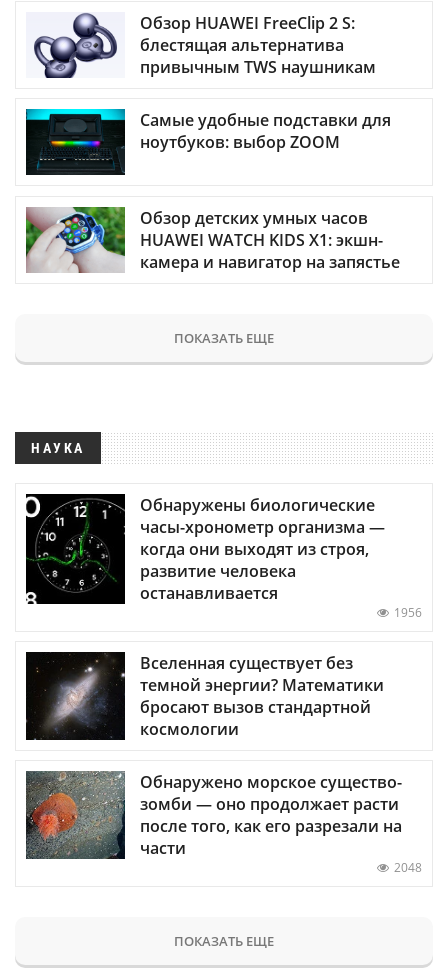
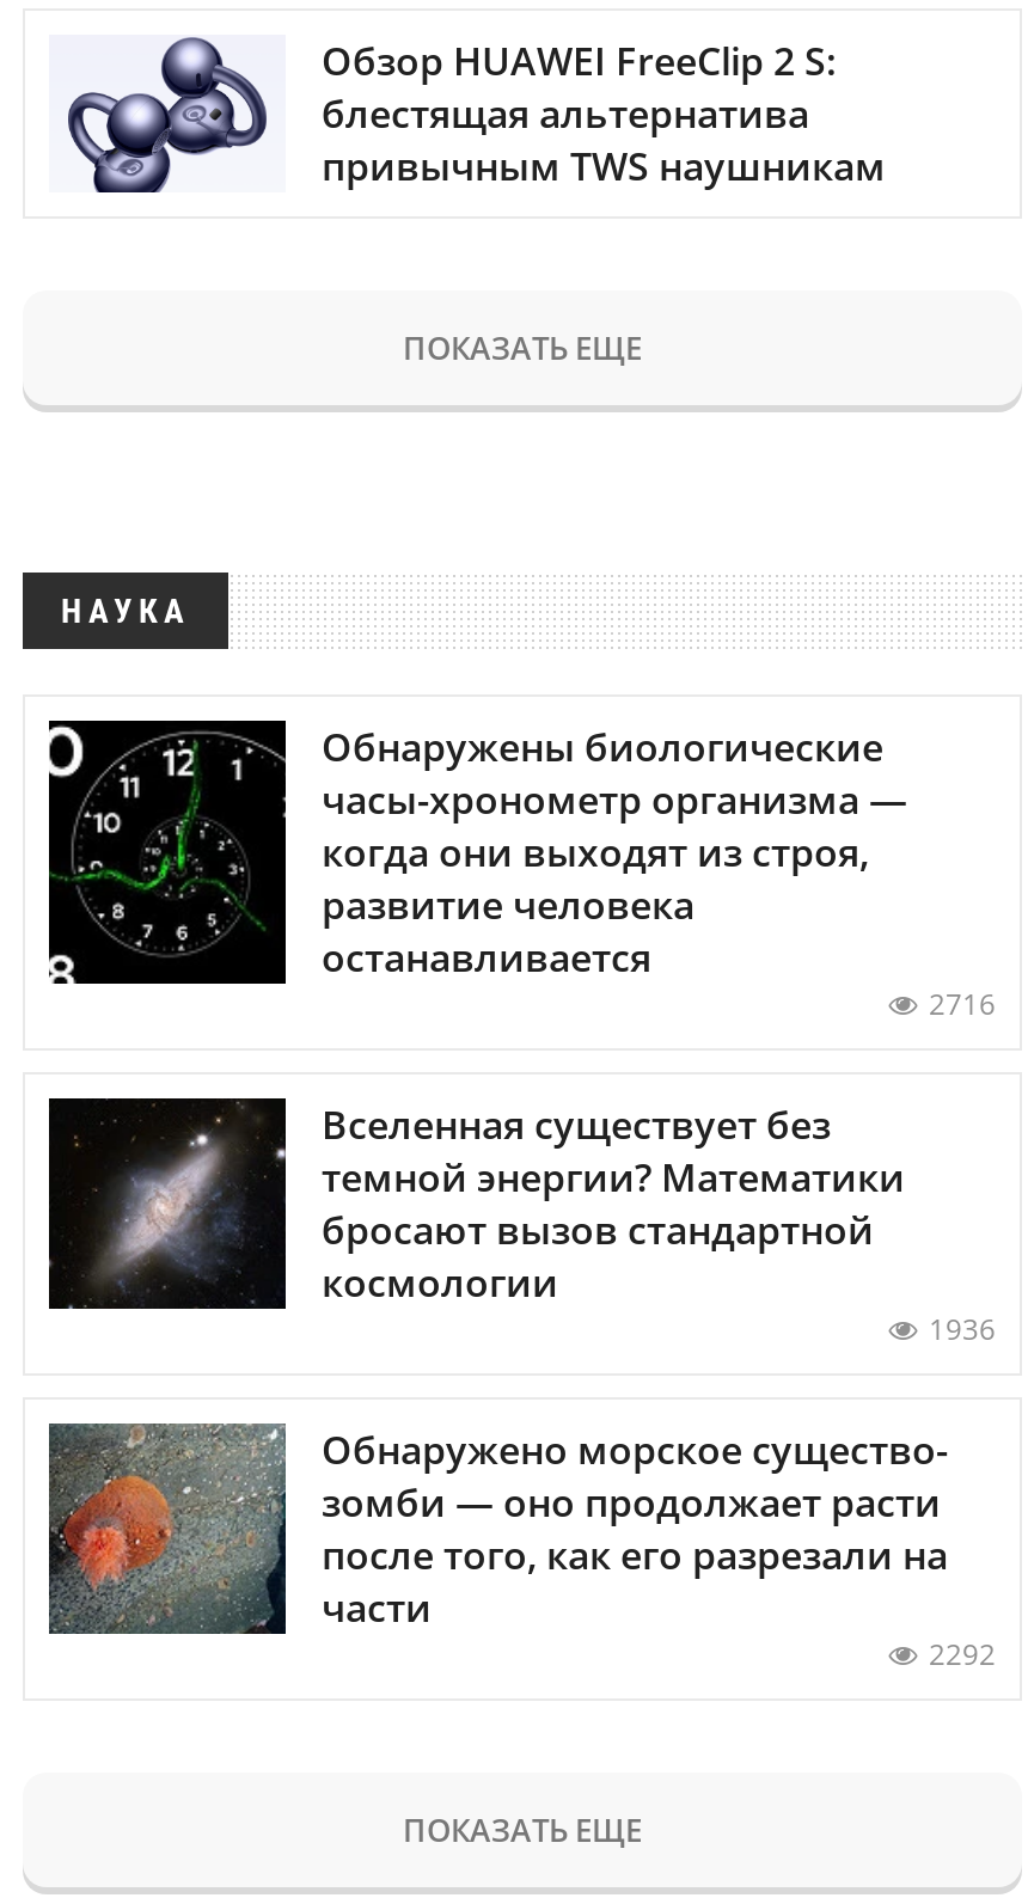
[25,108,400,272] [image] | Самые удобные подставки для | ноутбуков: выбор ZOOM | Обзор детских умных часов | HUAWEI WATCH KIDS X1: экшн- | камера и навигатор на запястье -> none
[25,206,126,274] [image] -> none
moved [26,328,385,604] -> [49,326,907,983]: [image] | ПОКАЗАТЬ ЕЩЕ | НАУКА | Обнаружены биологические | часы-хронометр организма — | когда они выходят из строя, | развитие человека | останавливается
[394,604,422,621] 1956 -> [929,983,996,1024] 2716
moved [27,651,384,741] -> [51,1097,905,1312]: [image] | Вселенная существует без | темной энергии? Математики | бросают вызов стандартной | космологии
none -> [929,1309,996,1349] 1936
[394,859,422,876] 2048 -> [929,1634,996,1675] 2292

